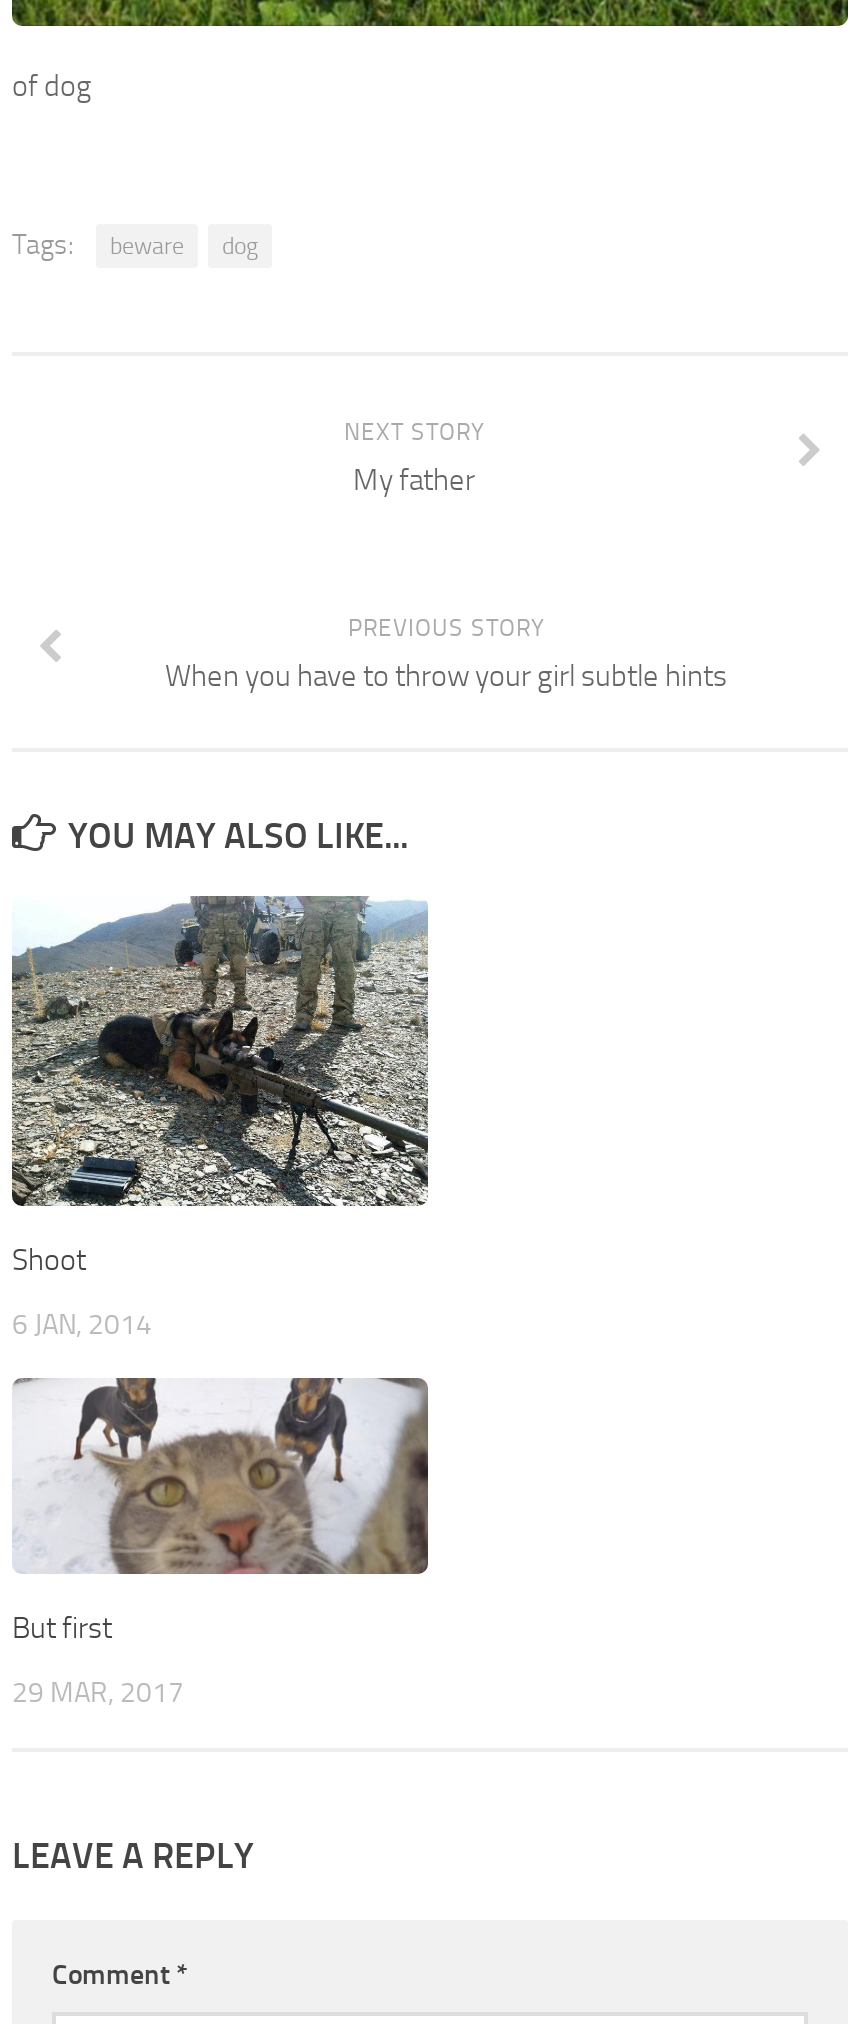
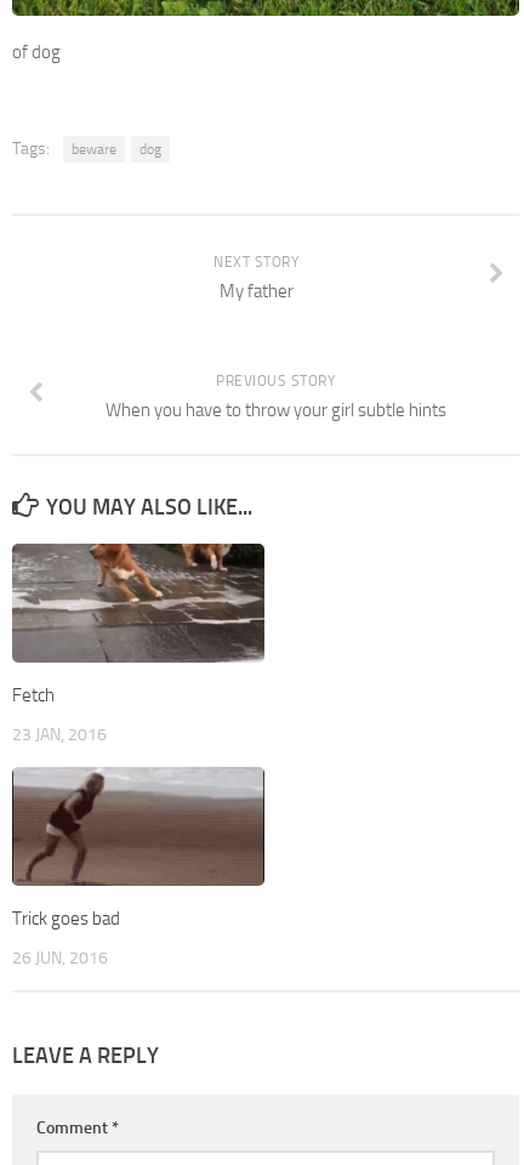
[12,894,428,1278] [image] | Shoot -> [12,542,264,706] [image] | Fetch
[12,1308,152,1342] 6 JAN, 2014 -> [12,724,107,745] 23 JAN, 2016
[12,1376,428,1647] [image] | But first -> [11,767,263,930] [image] | Trick goes bad
[12,1677,184,1711] 29 MAR, 2017 -> [12,948,108,969] 26 JUN, 2016

